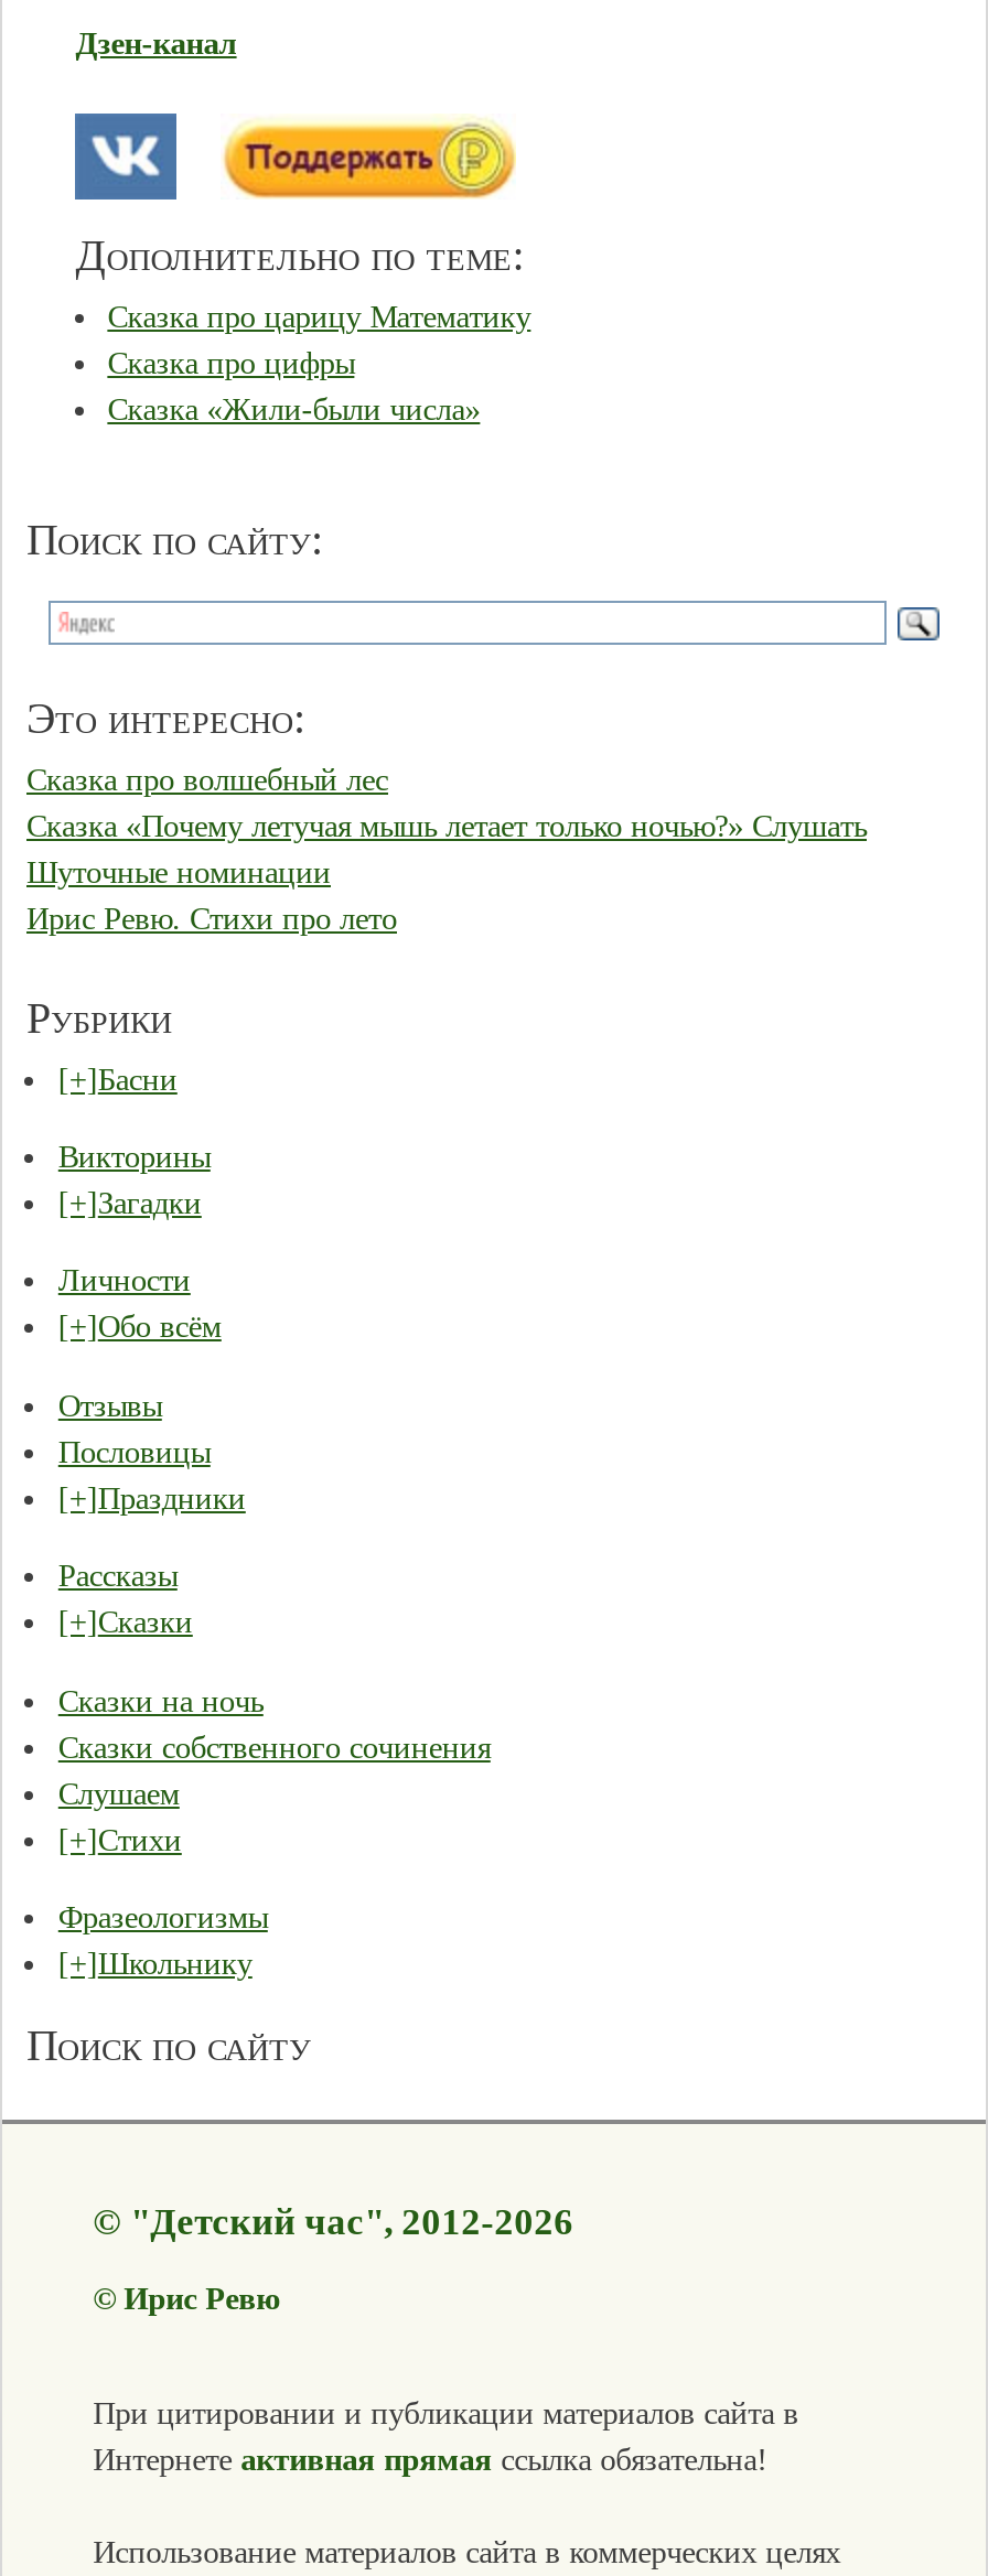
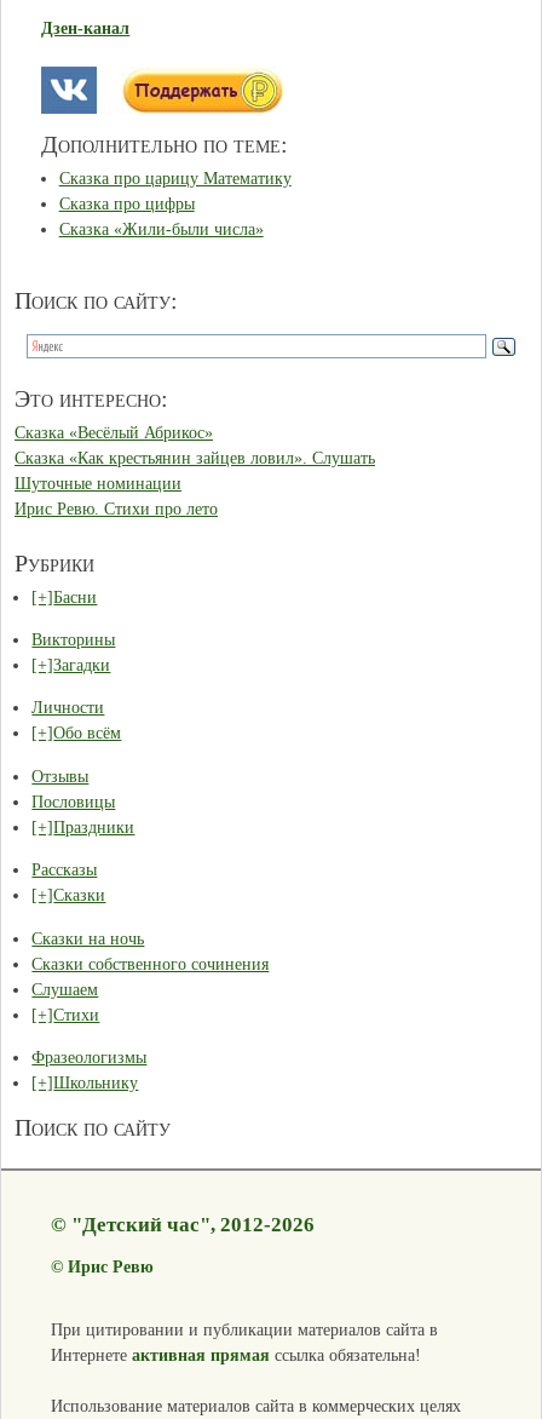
[26,762,867,843] Сказка про волшебный лес | Сказка «Почему летучая мышь летает только ночью?» Слушать -> [15,423,375,467] Сказка «Весёлый Абрикос» | Сказка «Как крестьянин зайцев ловил». Слушать

